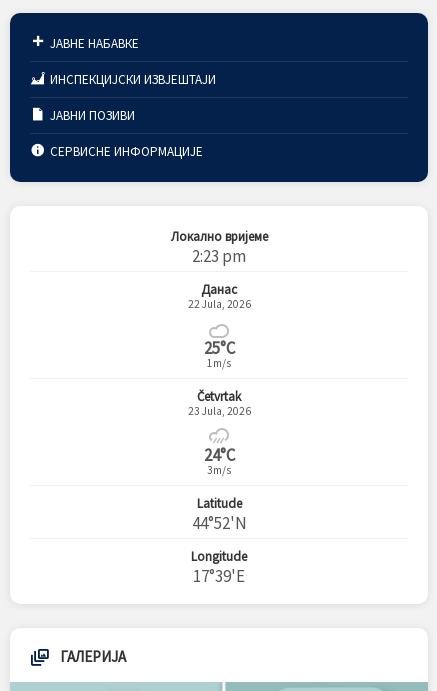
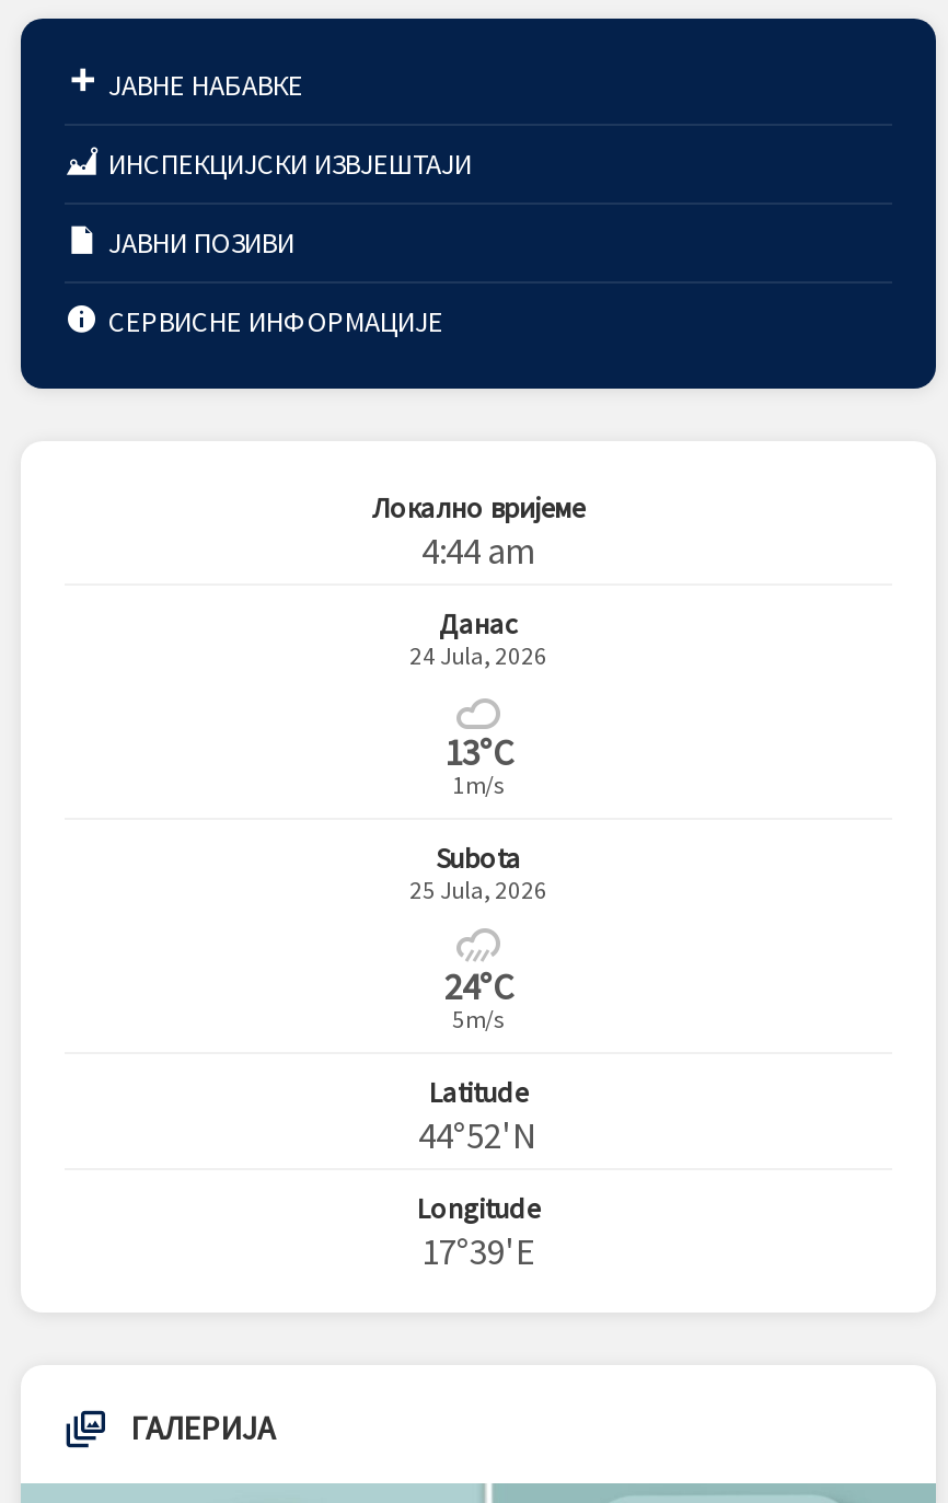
[192,245,246,267] 2:23 pm -> [421,527,535,575] 4:44 am
[187,297,250,311] 22 Jula, 2026 -> [409,640,547,671] 24 Jula, 2026
[203,337,234,359] 25°C -> [444,728,512,776] 13°C
[187,388,250,418] Četvrtak | 23 Jula, 2026 -> [409,840,547,905] Subota | 25 Jula, 2026
[207,463,231,477] 3m/s -> [452,1004,505,1034] 5m/s

